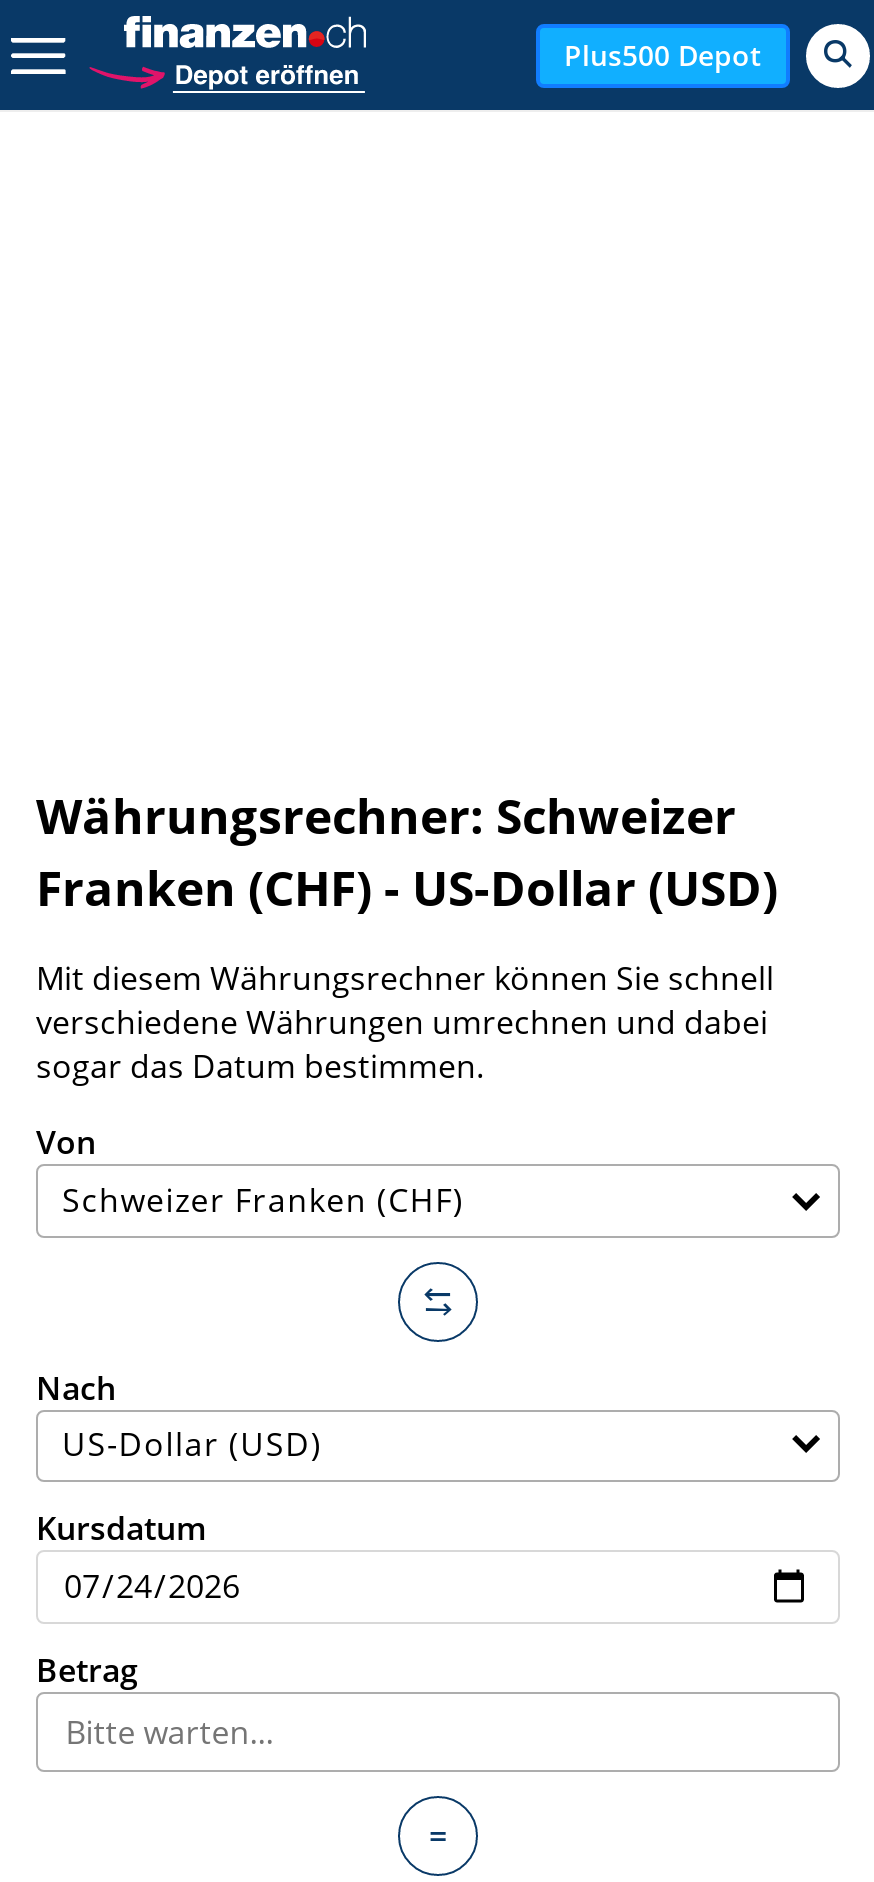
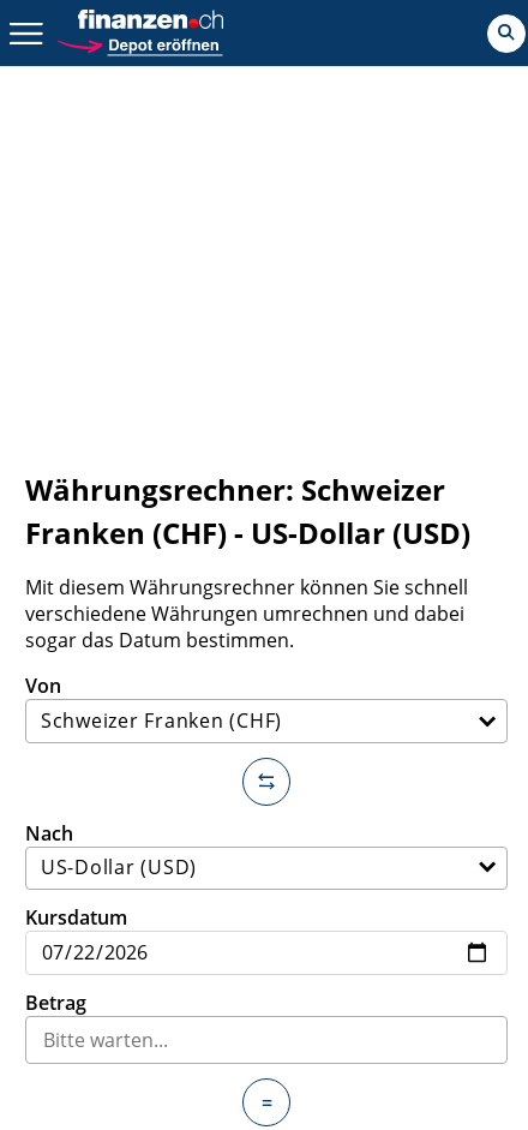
[564,35,762,73] Plus500 Depot -> none

